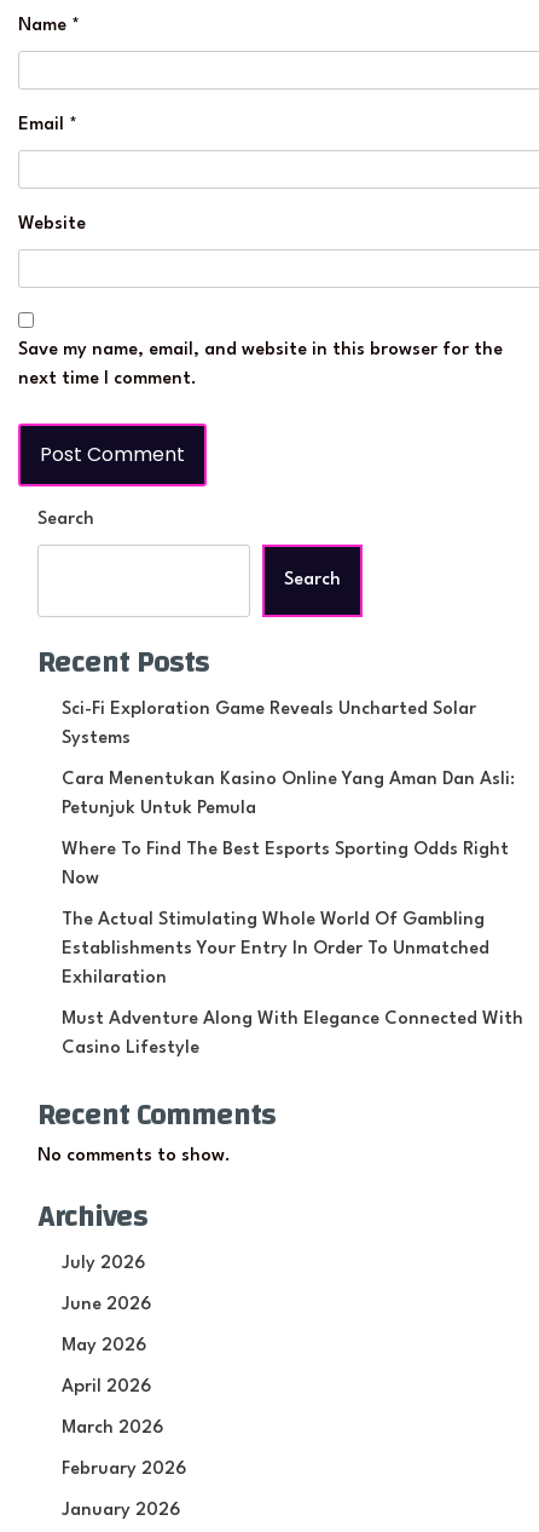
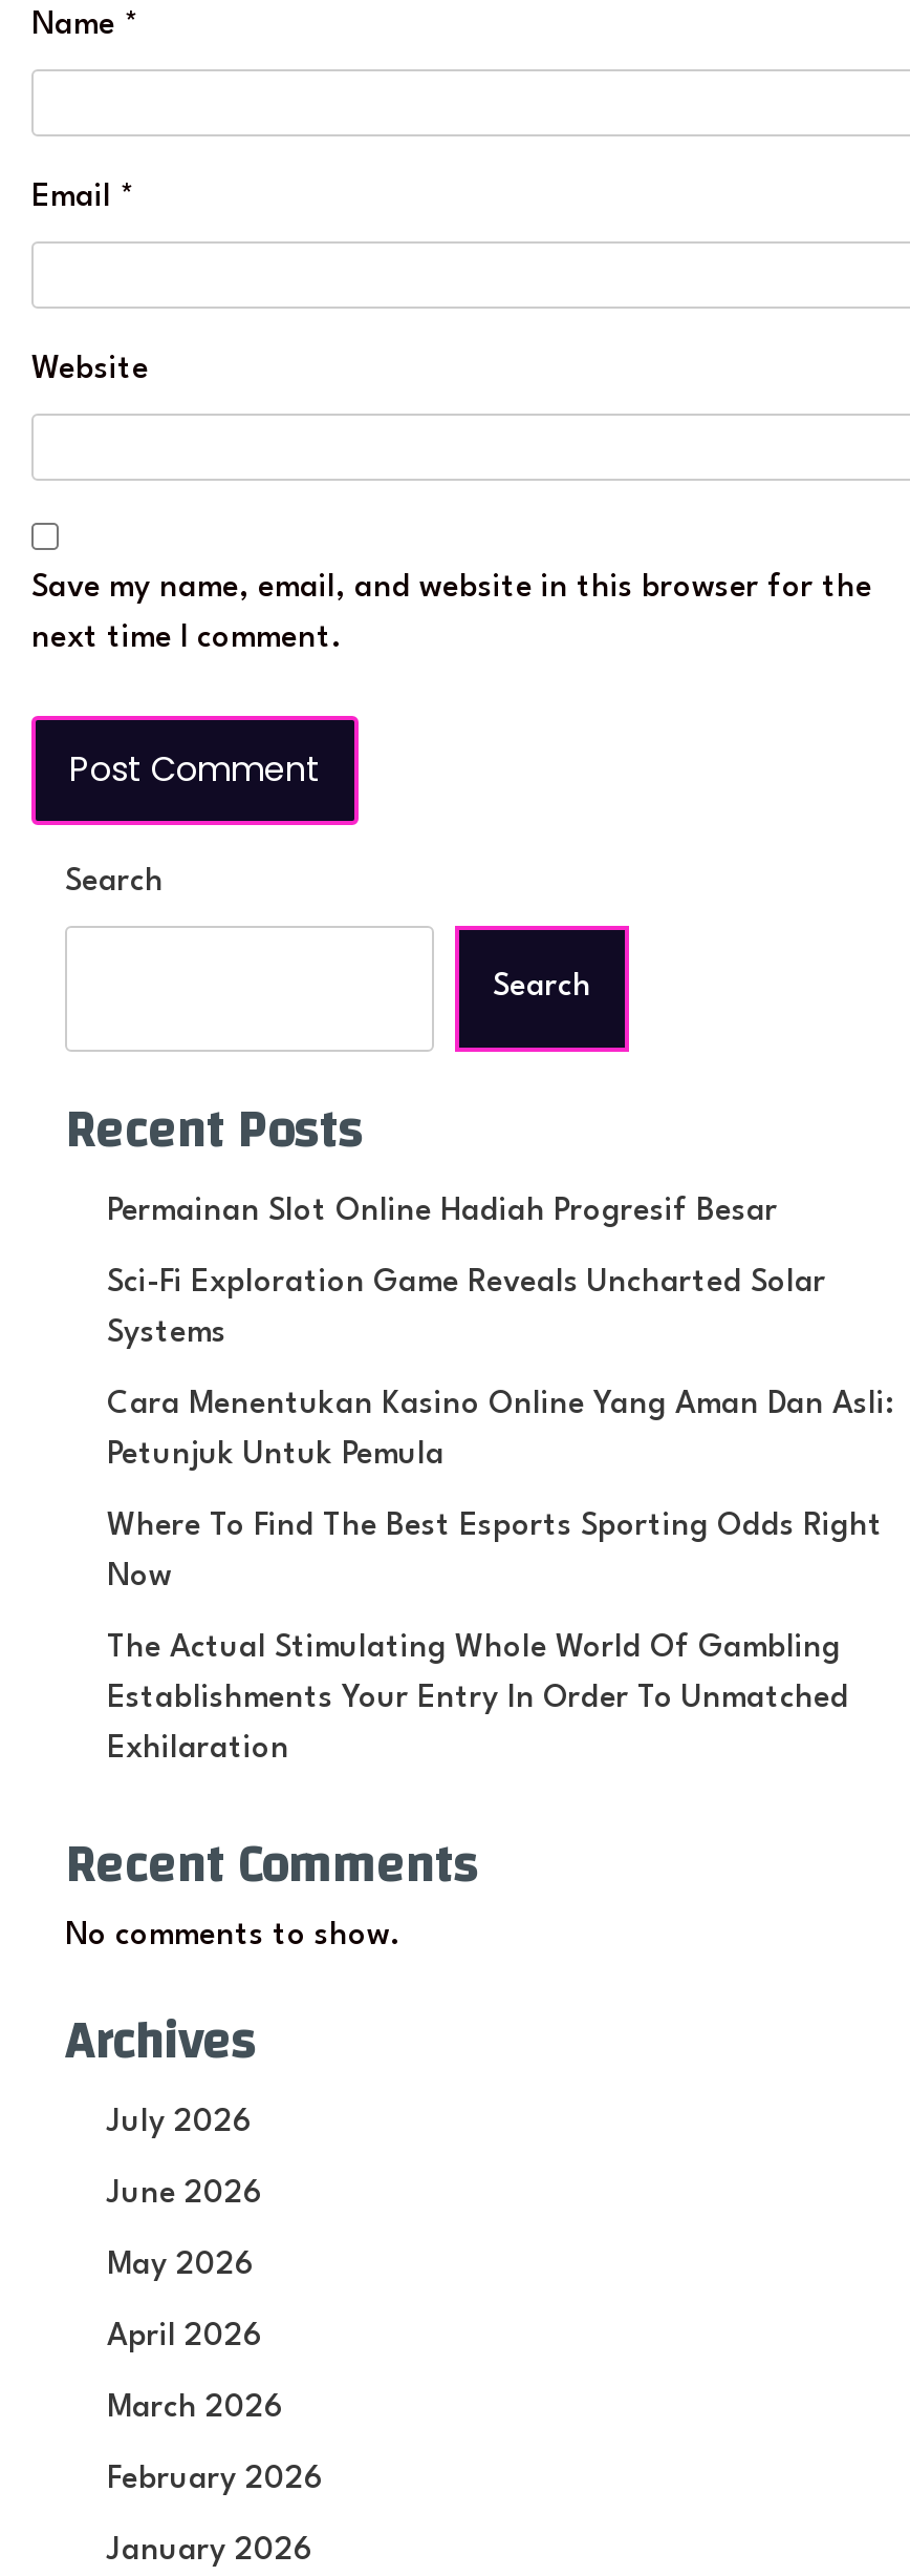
none -> [107,1196,778,1228] Permainan Slot Online Hadiah Progresif Besar
moved [62,700,515,987] -> [107,1268,893,1765]: Sci-Fi Exploration Game Reveals Uncharted Solar | Systems | Cara Menentukan Kasino Online Yang Aman Dan Asli: | ... | Establishments Your Entry In Order To Unmatched | Exhilaration
[62,1010,523,1057] Must Adventure Along With Elegance Connected With | Casino Lifestyle -> none

